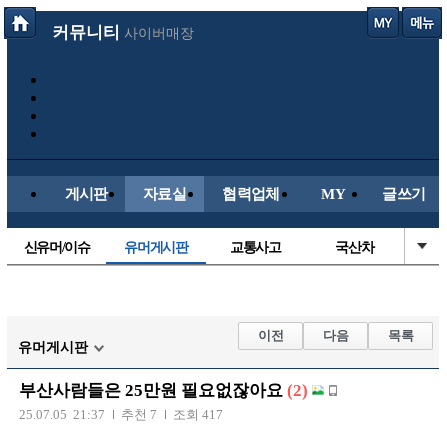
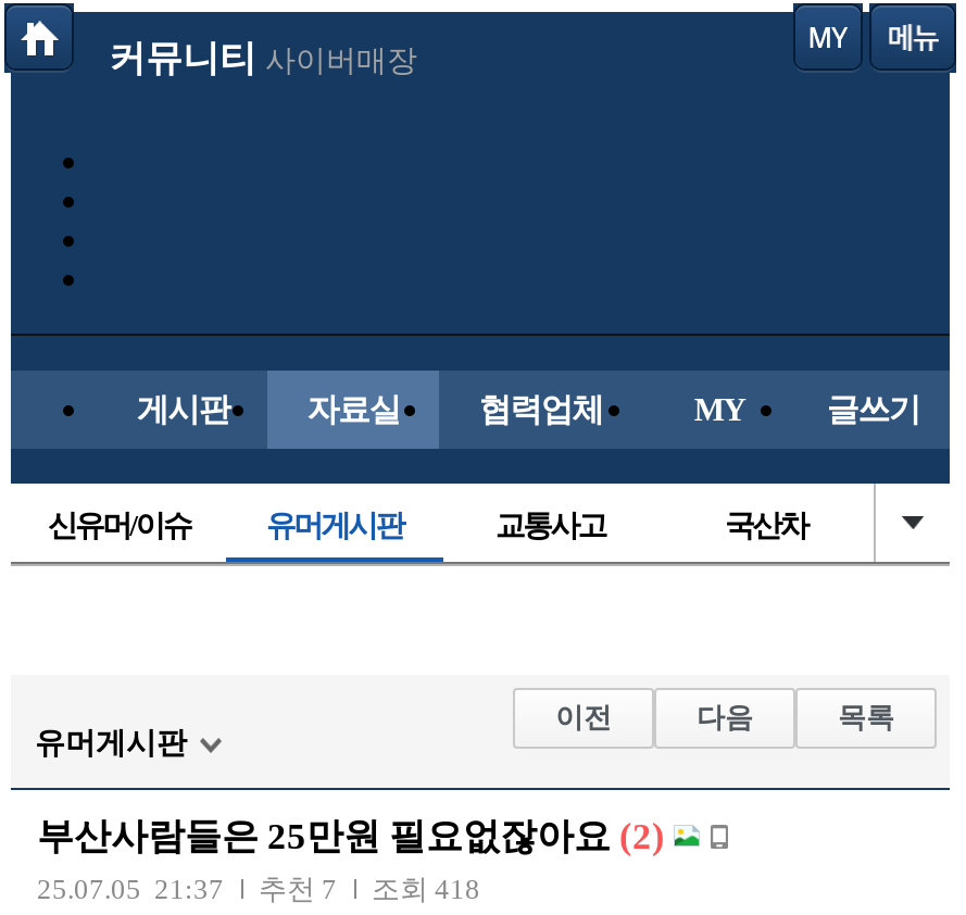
[19,407,223,422] 25.07.05 21:37 추천 7 조회 417 -> [37,873,480,905] 25.07.05 21:37 추천 7 조회 418

